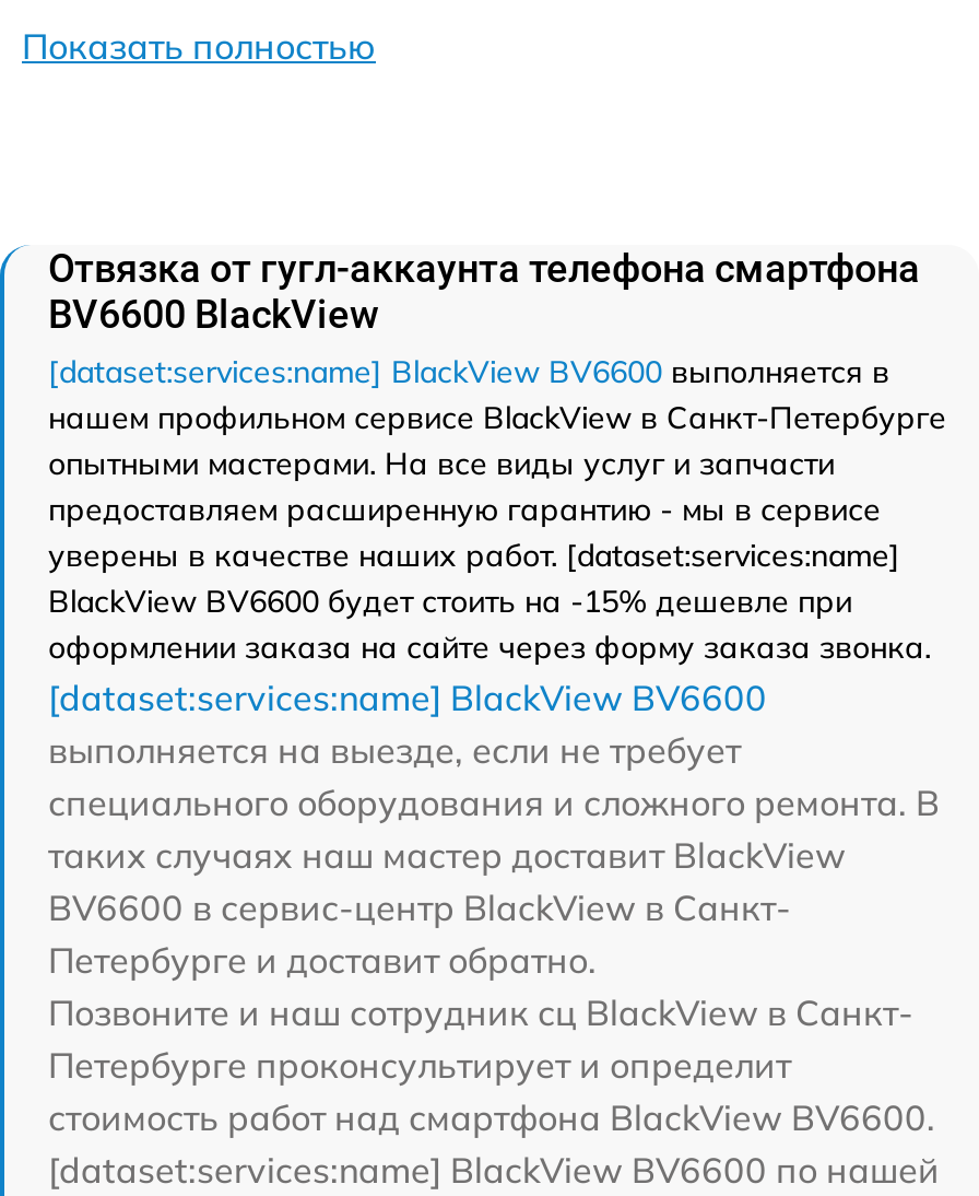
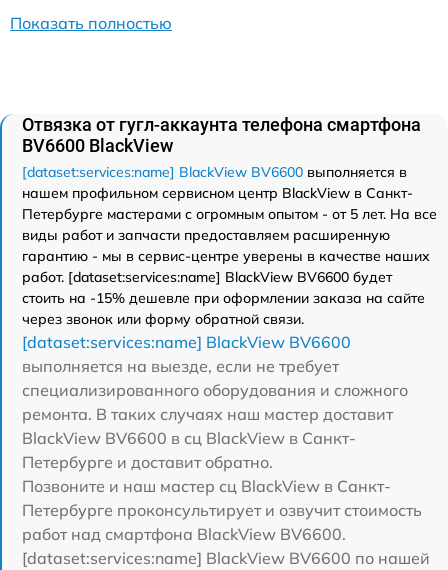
[48,398,946,666] нашем профильном сервисе BlackView в Санкт-Петербурге | опытными мастерами. На все виды услуг и запчасти | предоставляем расширенную гарантию - мы в сервисе | уверены в качестве наших работ. [dataset:services:name] | BlackView BV6600 будет стоить на -15% дешевле при | оформлении заказа на сайте через форму заказа звонка. -> [22,184,437,328] нашем профильном сервисном центр BlackView в Санкт- | Петербурге мастерами с огромным опытом - от 5 лет. На все | виды работ и запчасти предоставляем расширенную | гарантию - мы в сервис-центре уверены в качестве наших | работ. [dataset:services:name] BlackView BV6600 будет | стоить на -15% дешевле при оформлении заказа на сайте | через звонок или форму обратной связи.
[48,780,940,929] специального оборудования и сложного ремонта. В | таких случаях наш мастер доставит BlackView | BV6600 в сервис-центр BlackView в Санкт- -> [22,380,408,448] специализированного оборудования и сложного | ремонта. В таких случаях наш мастер доставит | BlackView BV6600 в сц BlackView в Санкт-
[48,990,935,1139] Позвоните и наш сотрудник сц BlackView в Санкт- | Петербурге проконсультирует и определит | стоимость работ над смартфона BlackView BV6600. -> [22,476,422,544] Позвоните и наш мастер сц BlackView в Санкт- | Петербурге проконсультирует и озвучит стоимость | работ над смартфона BlackView BV6600.

